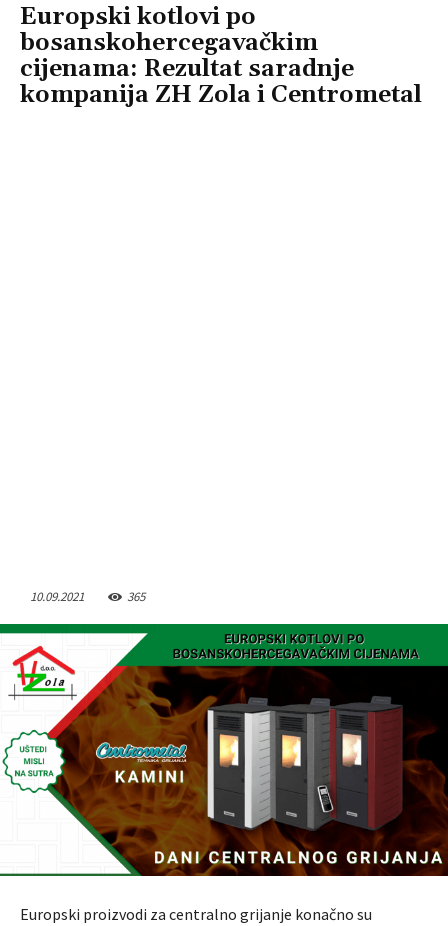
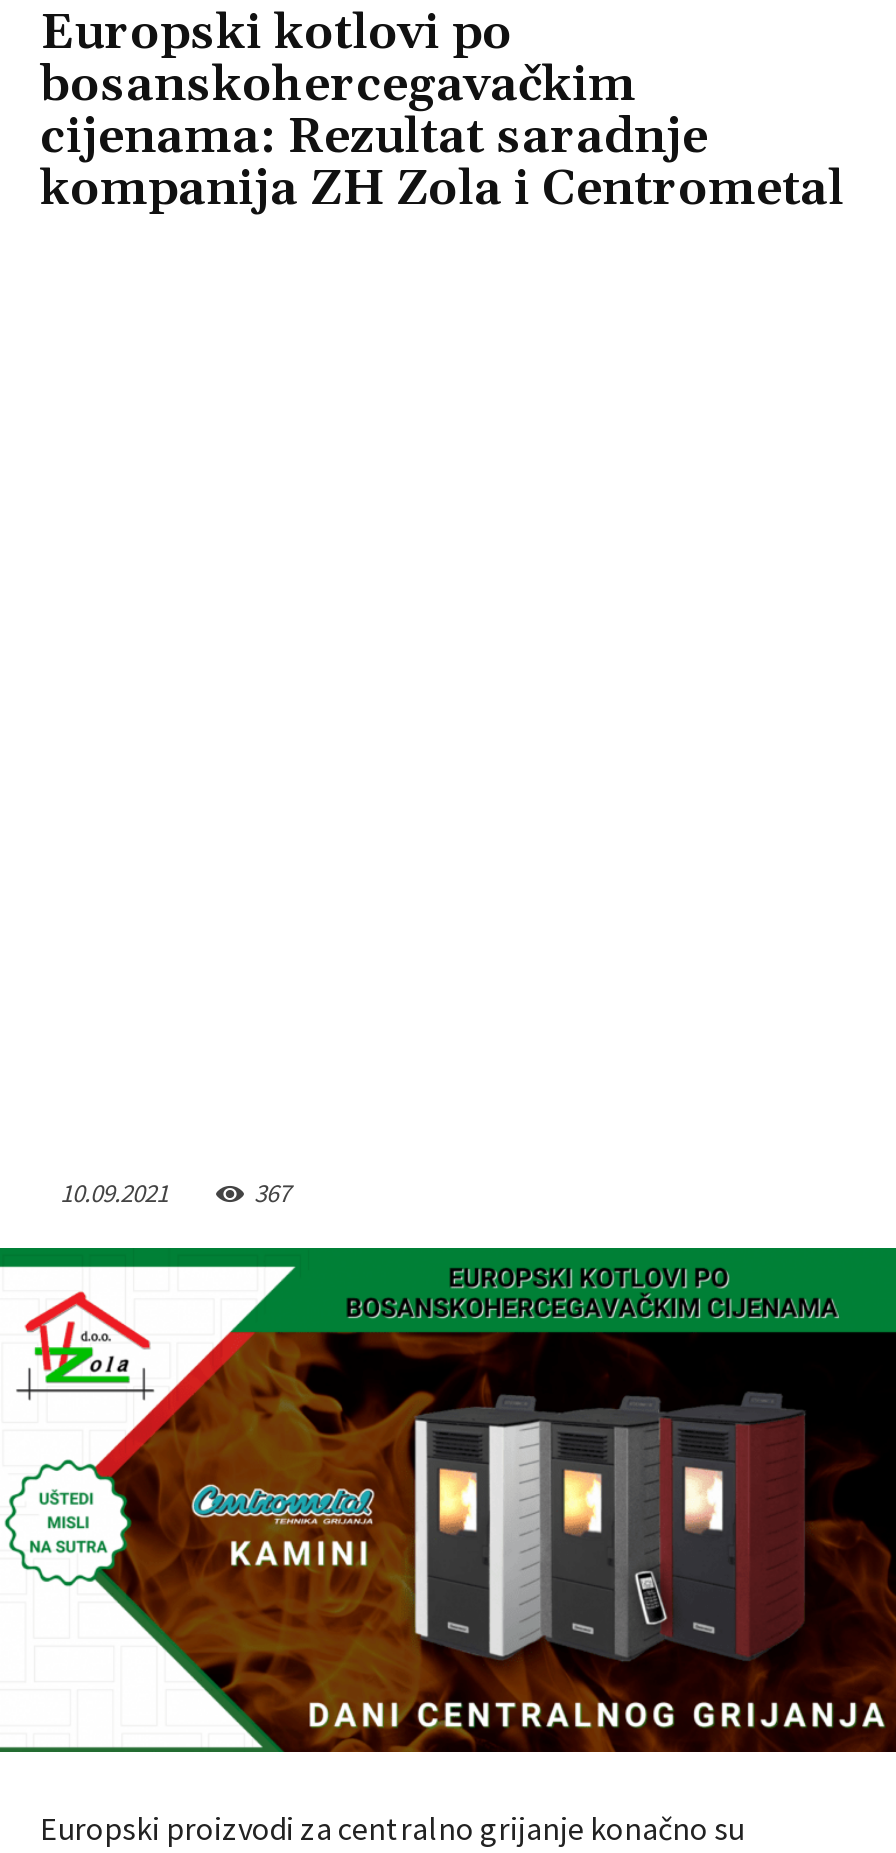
[127,588,145,605] 365 -> [254,1176,290,1210] 367

